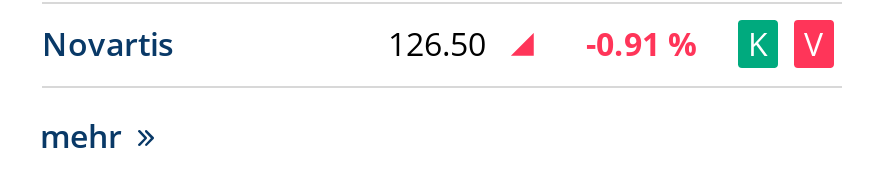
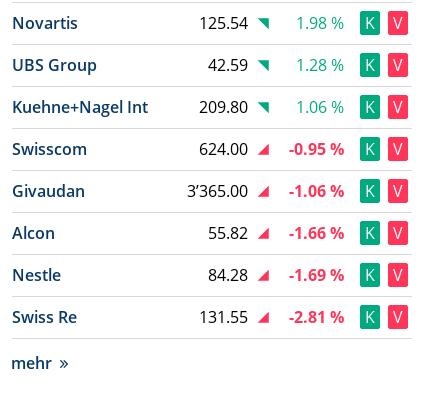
[388,22,696,66] 126.50 | -0.91 % -> [12,12,403,328] 125.54 | 1.98 % | K | V | UBS Group | 42.59 | 1.28 % | K | V | Kuehne+Nagel Int | 209.80 | 1.06 % | K | V | Swisscom | 624.00 | -0.95 % | K | V | Givaudan | 3’365.00 | -1.06 % | K | V | Alcon | 55.82 | -1.66 % | K | V | Nestle | 84.28 | -1.69 % | K | V | Swiss Re | 131.55 | -2.81 %

